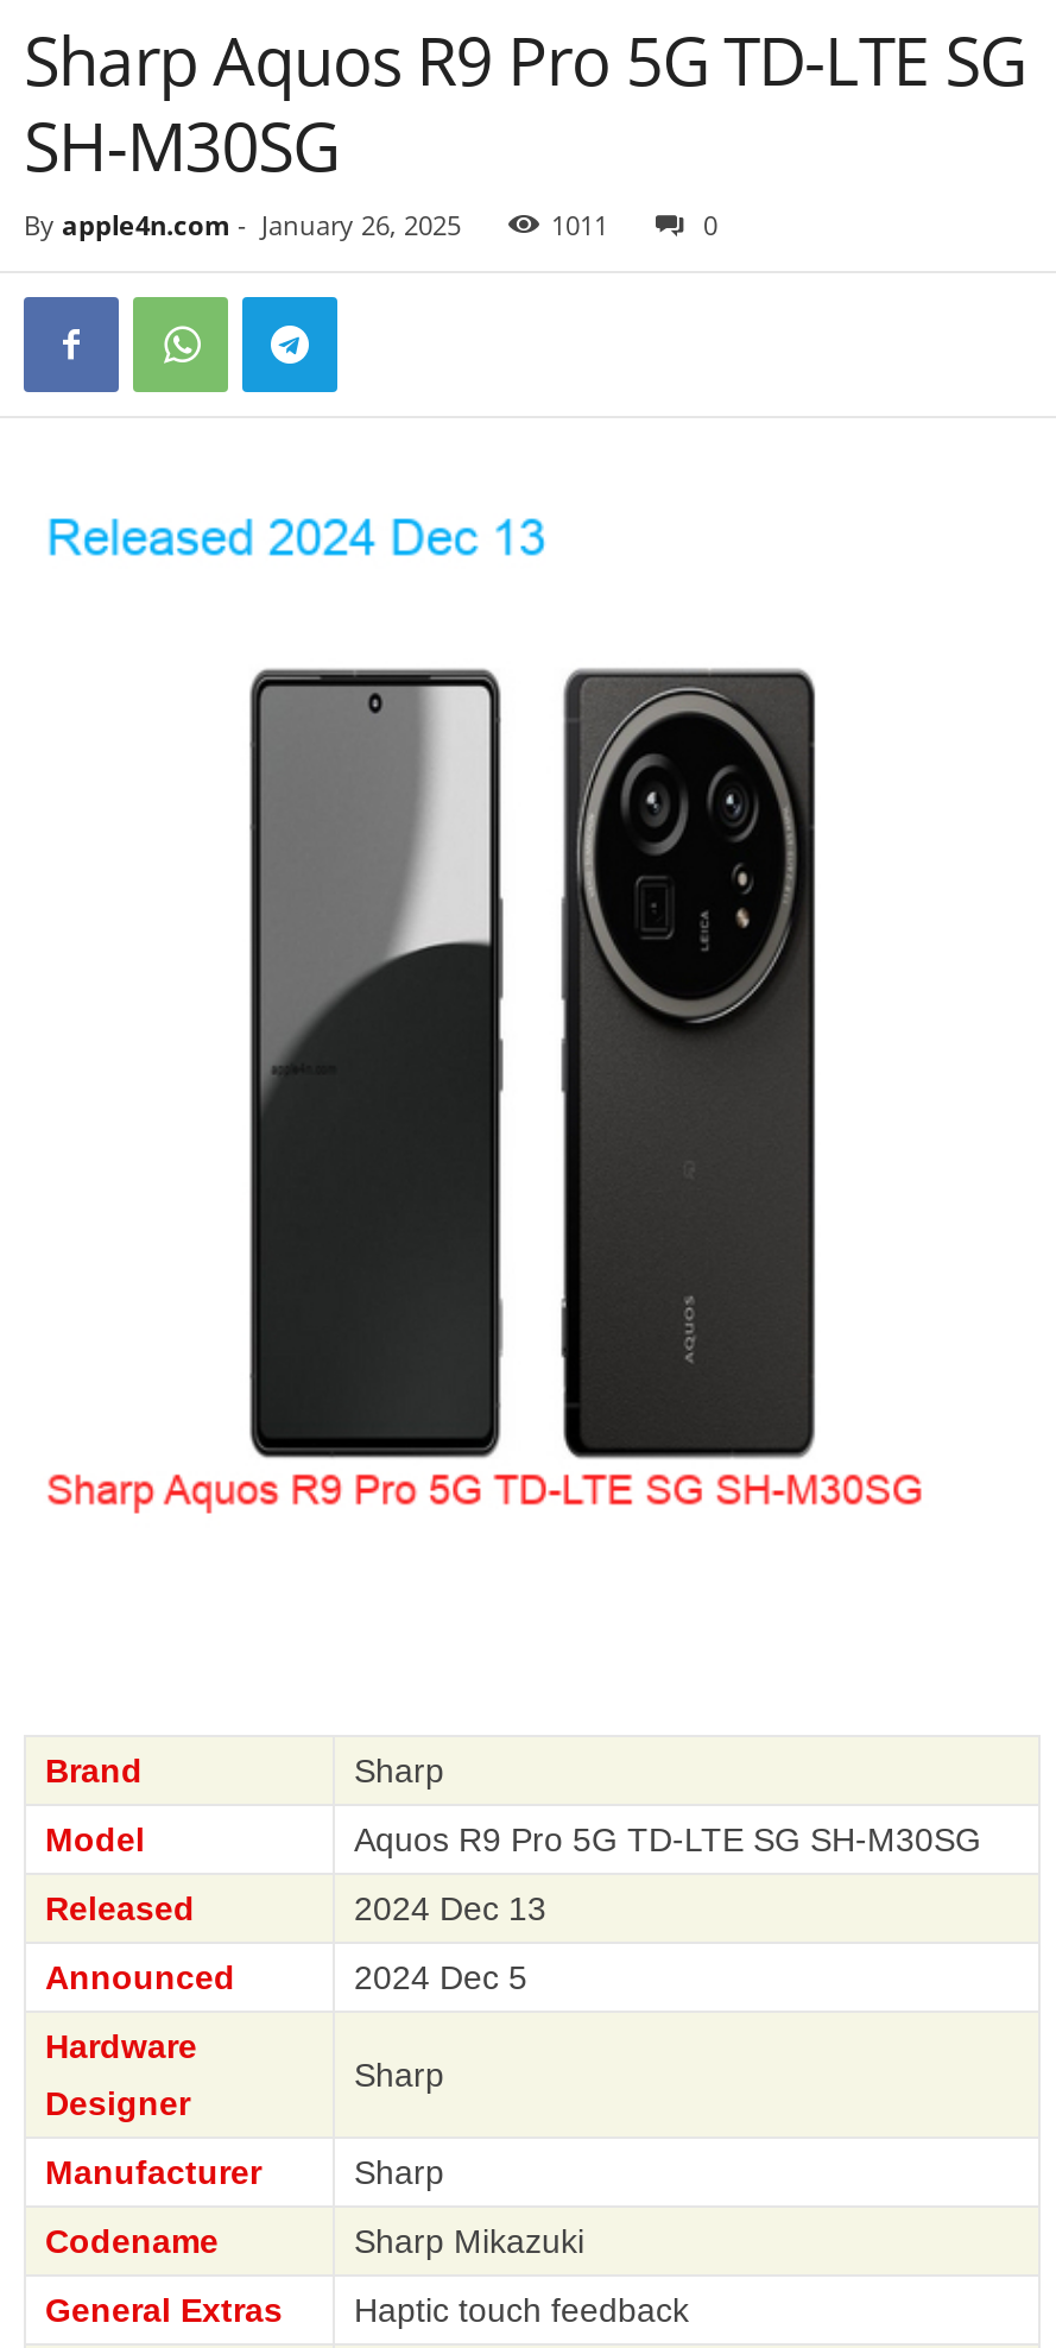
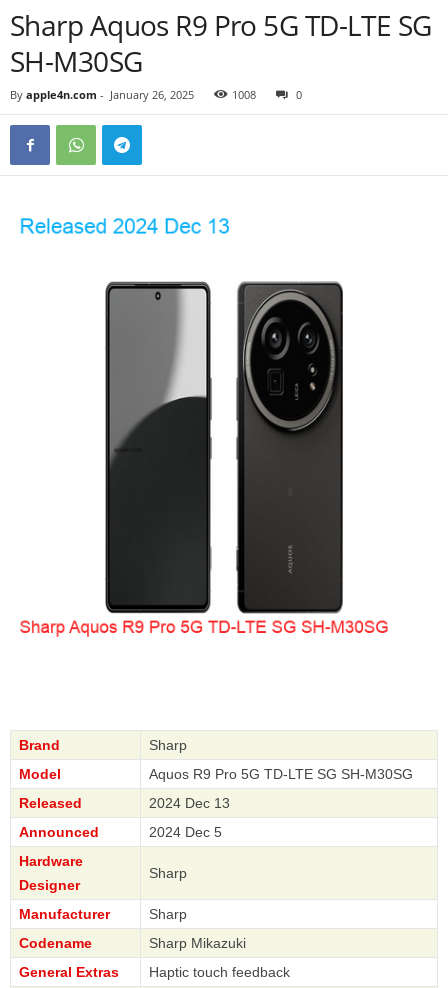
[551,207,608,242] 1011 -> [232,87,256,102] 1008

